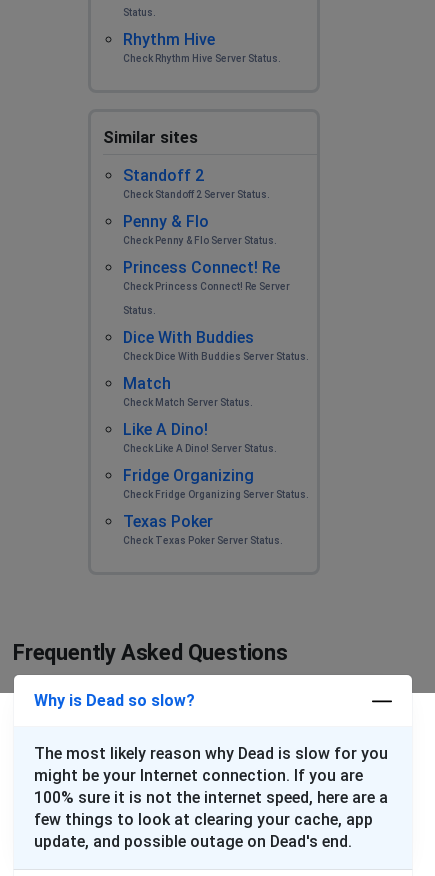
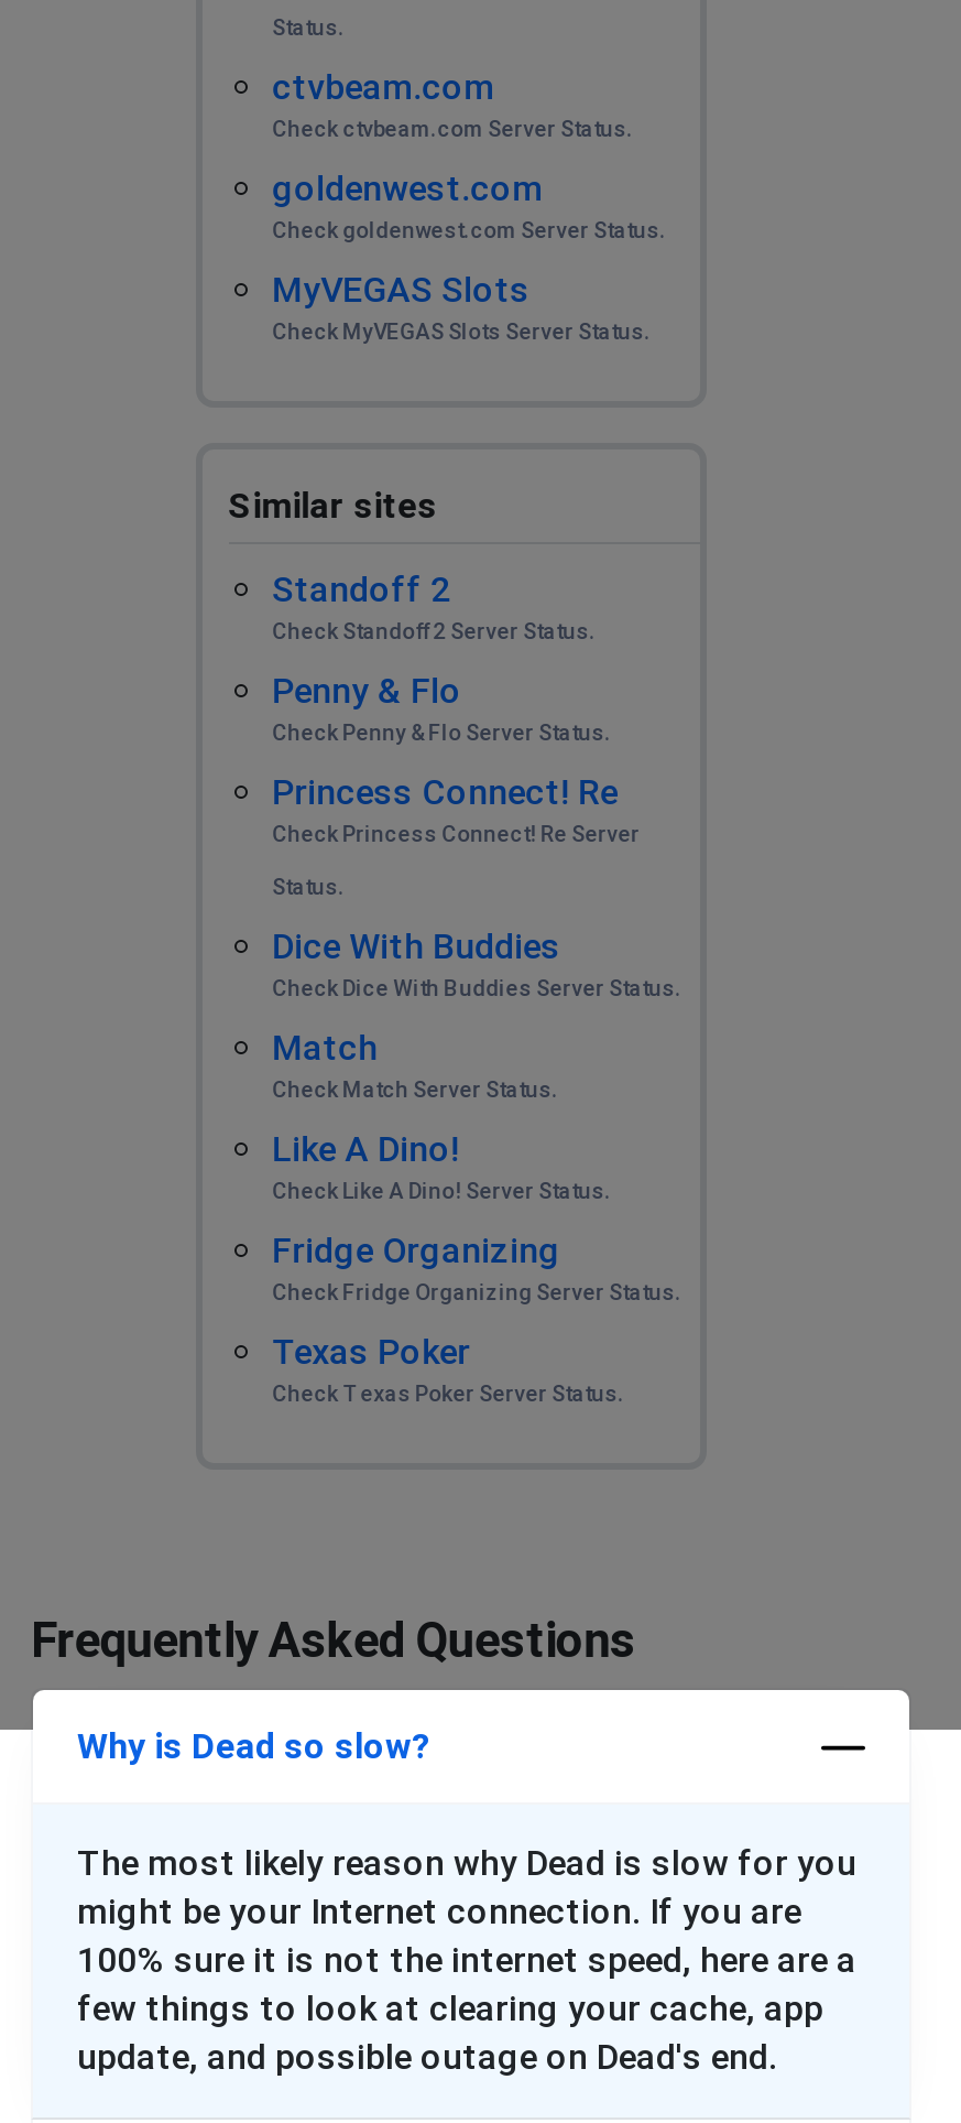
[123,30,281,64] Rhythm Hive | Check Rhythm Hive Server Status. -> [272,66,666,344] ctvbeam.com | Check ctvbeam.com Server Status. | goldenwest.com | Check goldenwest.com Server Status. | MyVEGAS Slots | Check MyVEGAS Slots Server Status.

